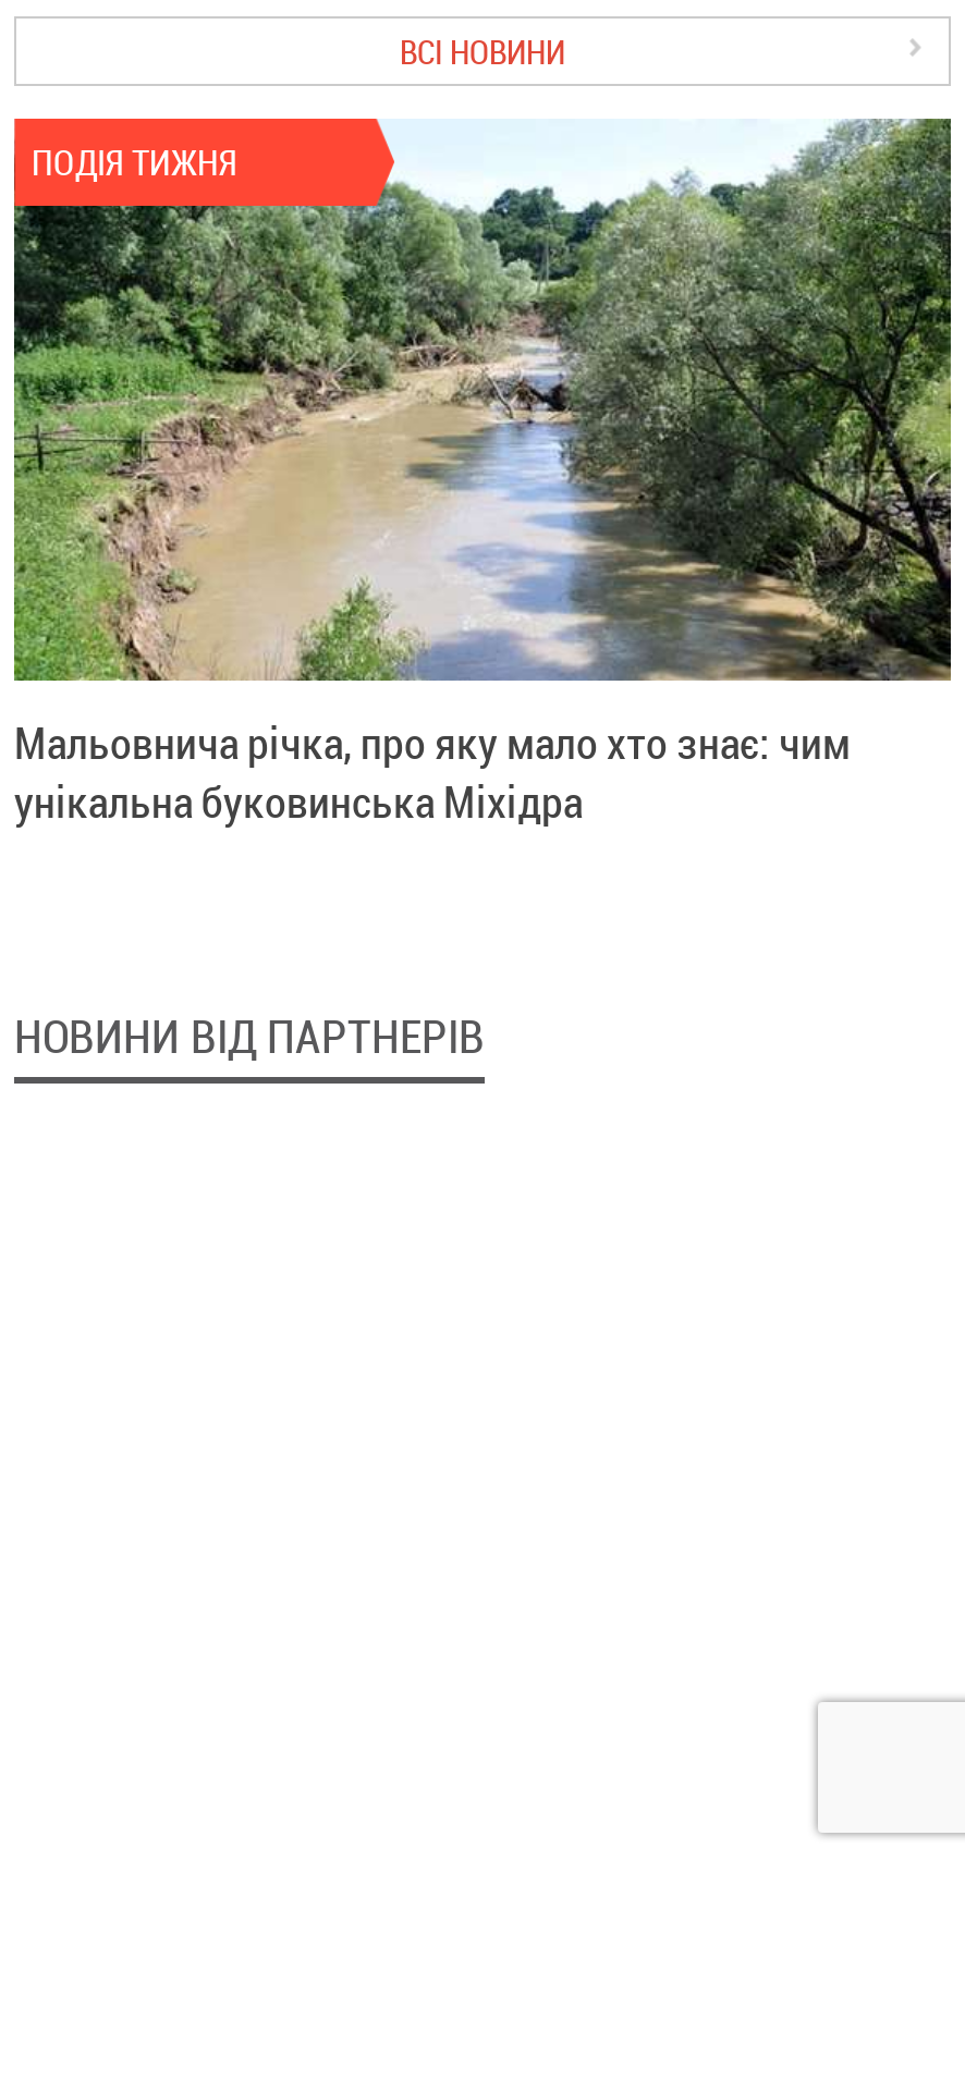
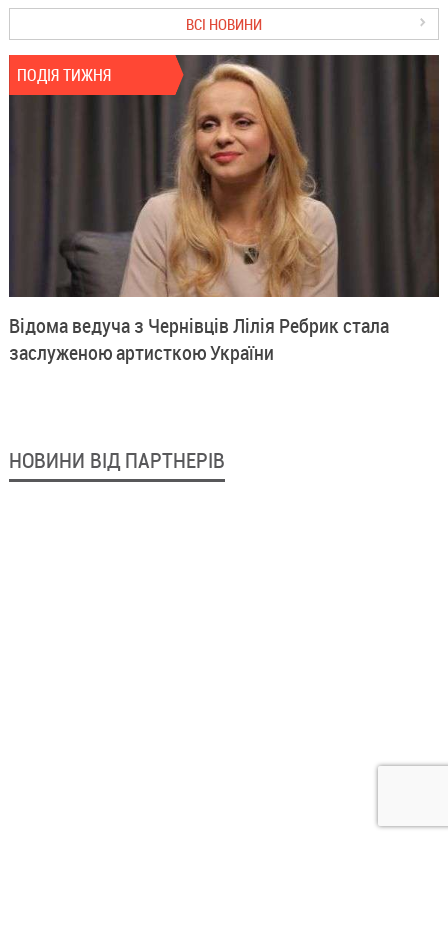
[12,119,953,832] [image] | Мальовнича річка, про яку мало хто знає: чим | унікальна буковинська Міхідра -> [8,54,440,366] [image] | Відома ведуча з Чернівців Лілія Ребрик стала | заслуженою артисткою України

